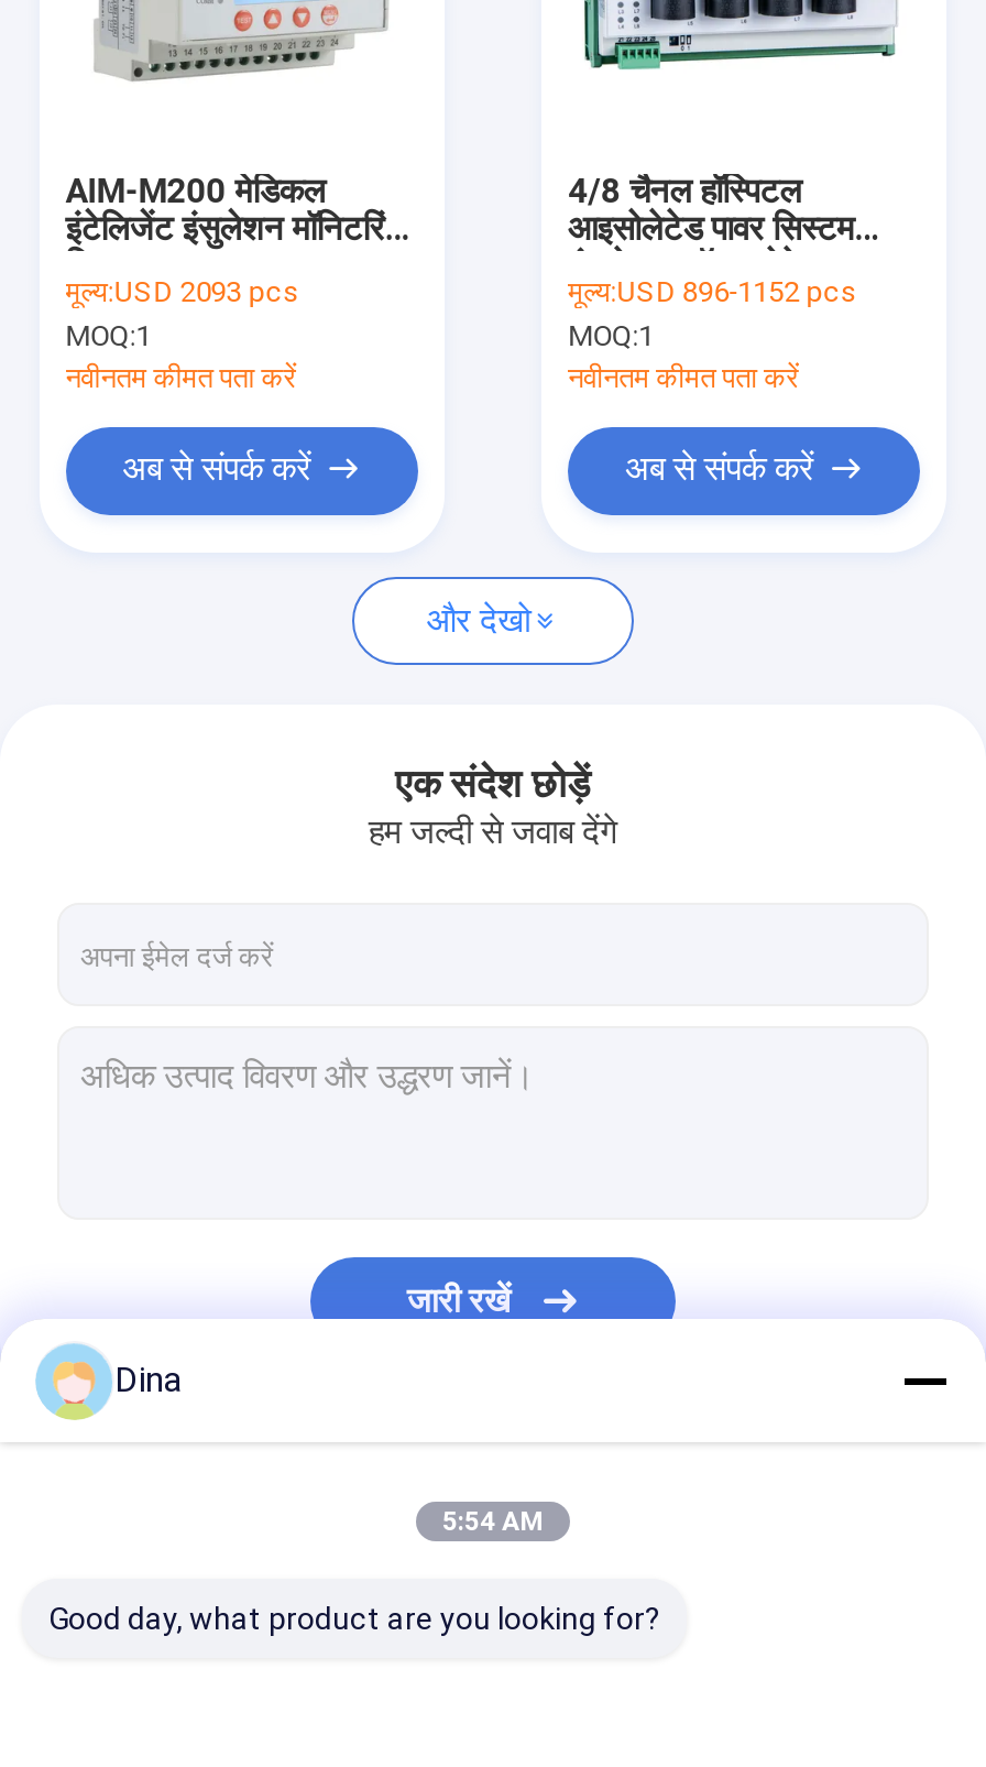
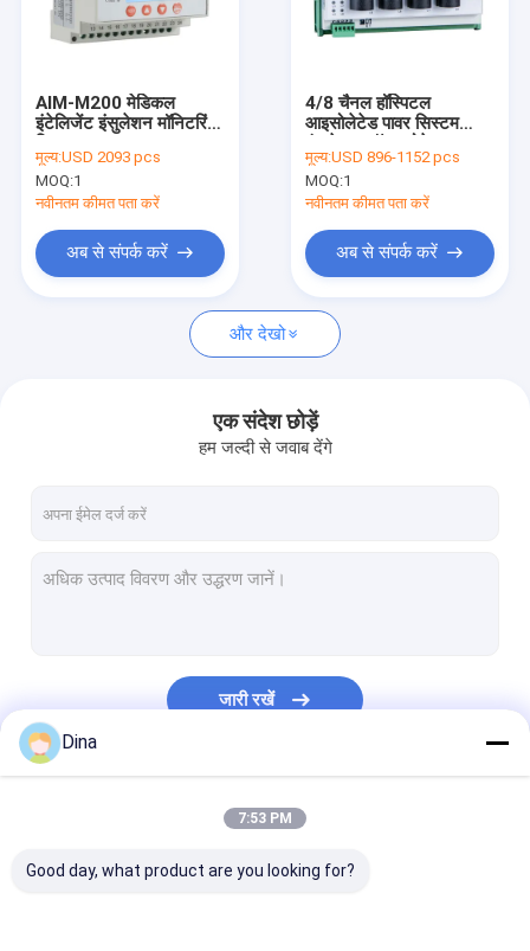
[442,1506,544,1537] 5:54 AM -> [238,810,292,827] 7:53 PM

